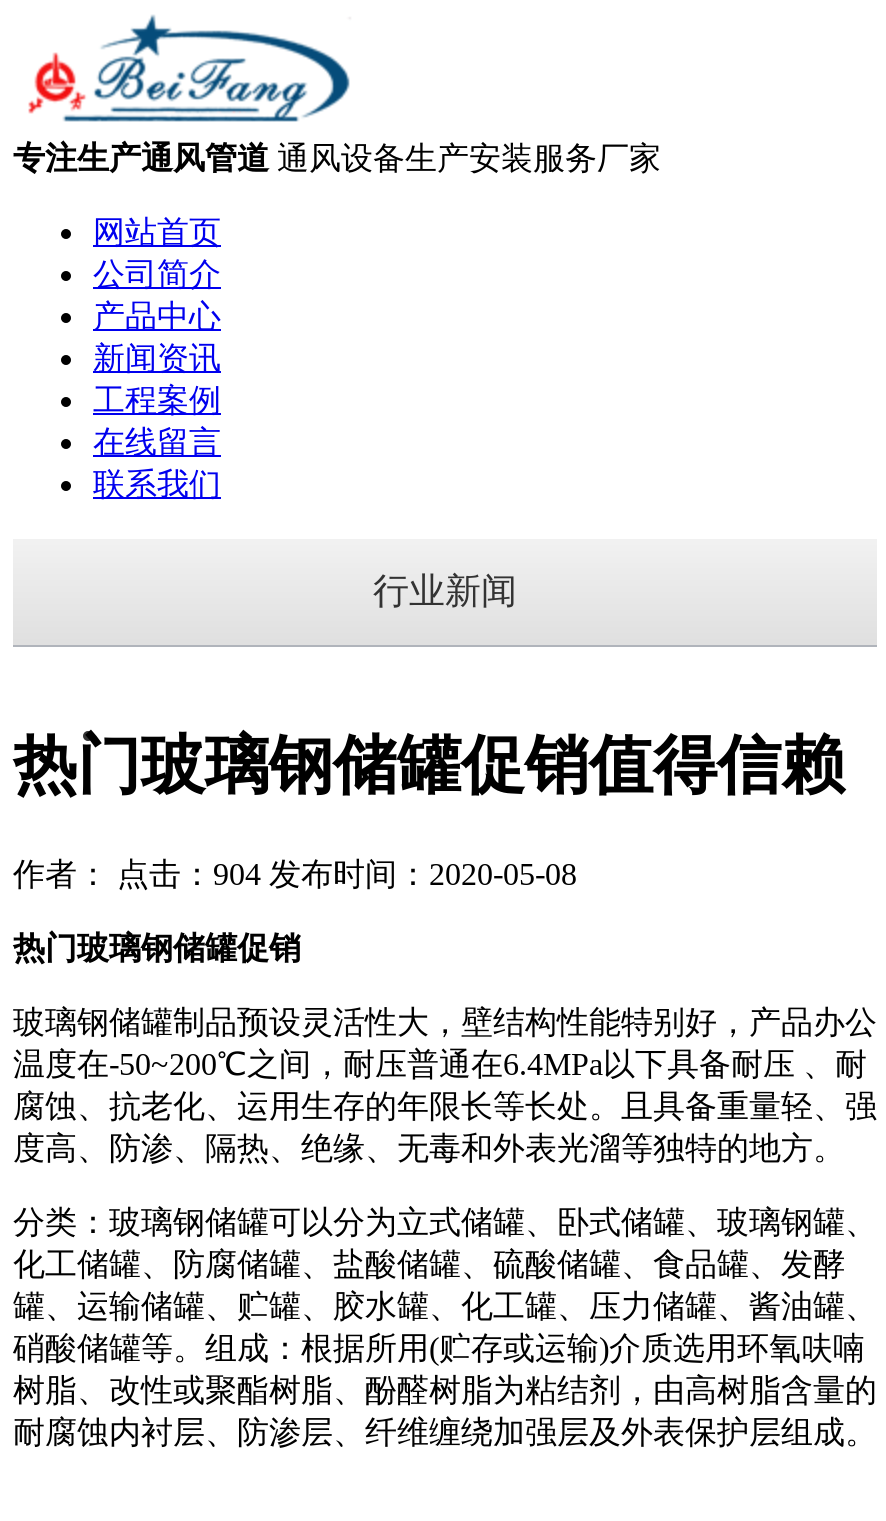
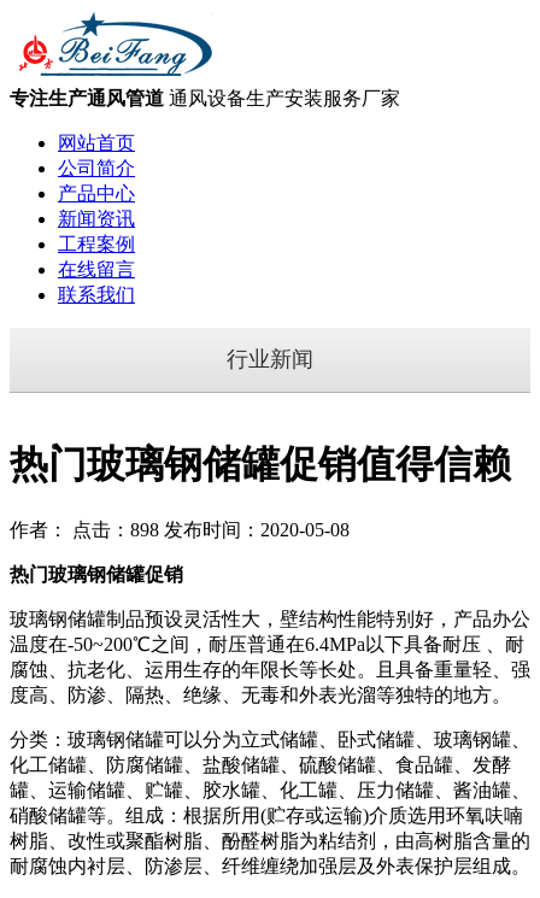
[13,857,577,891] 作者： 点击：904 发布时间：2020-05-08 -> [10,519,350,540] 作者： 点击：898 发布时间：2020-05-08

